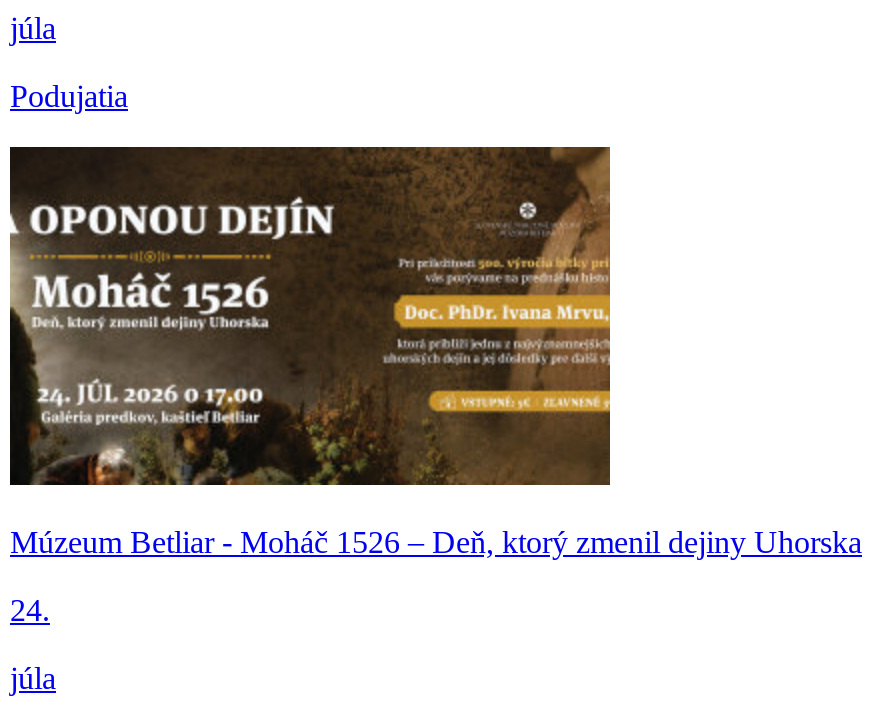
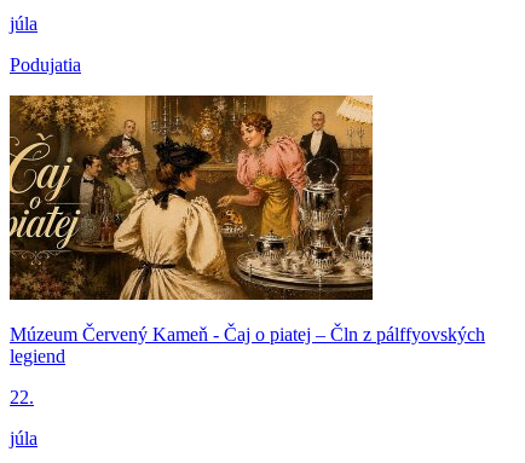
[10,145,862,559] [image] | Múzeum Betliar - Moháč 1526 – Deň, ktorý zmenil dejiny Uhorska -> [8,94,485,366] [image] | Múzeum Červený Kameň - Čaj o piatej – Čln z pálffyovských | legiend
[10,593,50,627] 24. -> [10,387,34,407] 22.

